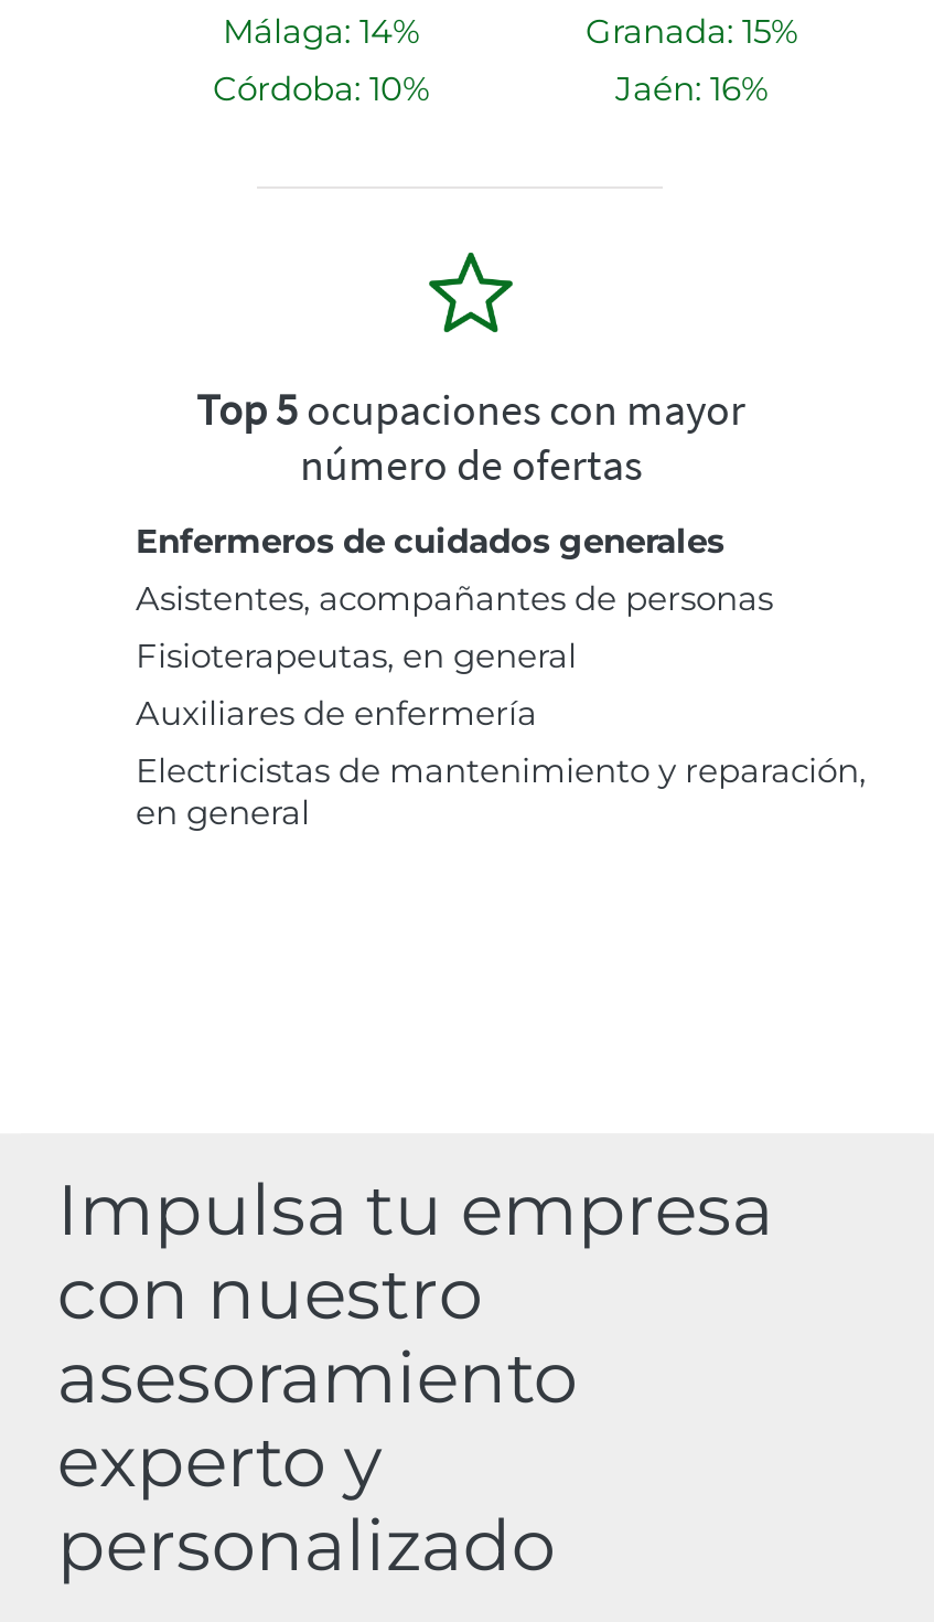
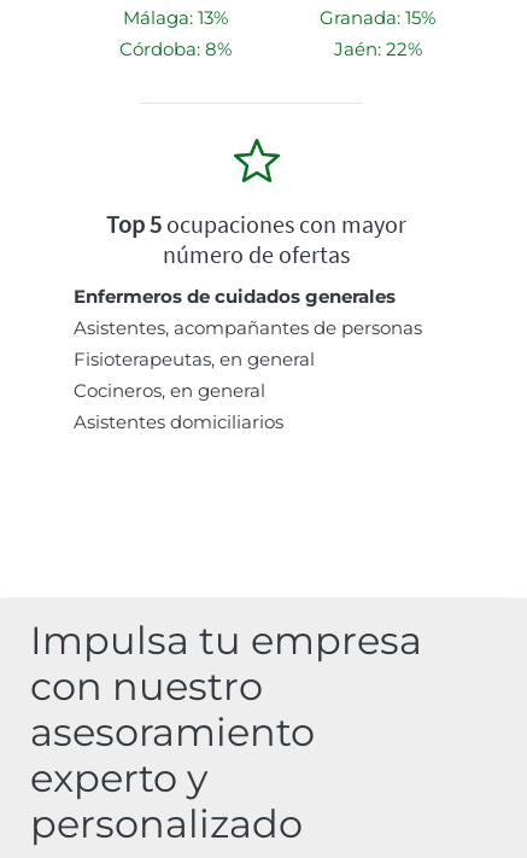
[223,10,419,52] Málaga: 14% -> [122,6,227,29] Málaga: 13%
[213,68,429,110] Córdoba: 10% -> [119,38,231,61] Córdoba: 8%
[615,68,767,110] Jaén: 16% -> [333,38,421,61] Jaén: 22%
[136,692,866,834] Auxiliares de enfermería | Electricistas de mantenimiento y reparación, | en general -> [74,379,283,433] Cocineros, en general | Asistentes domiciliarios

